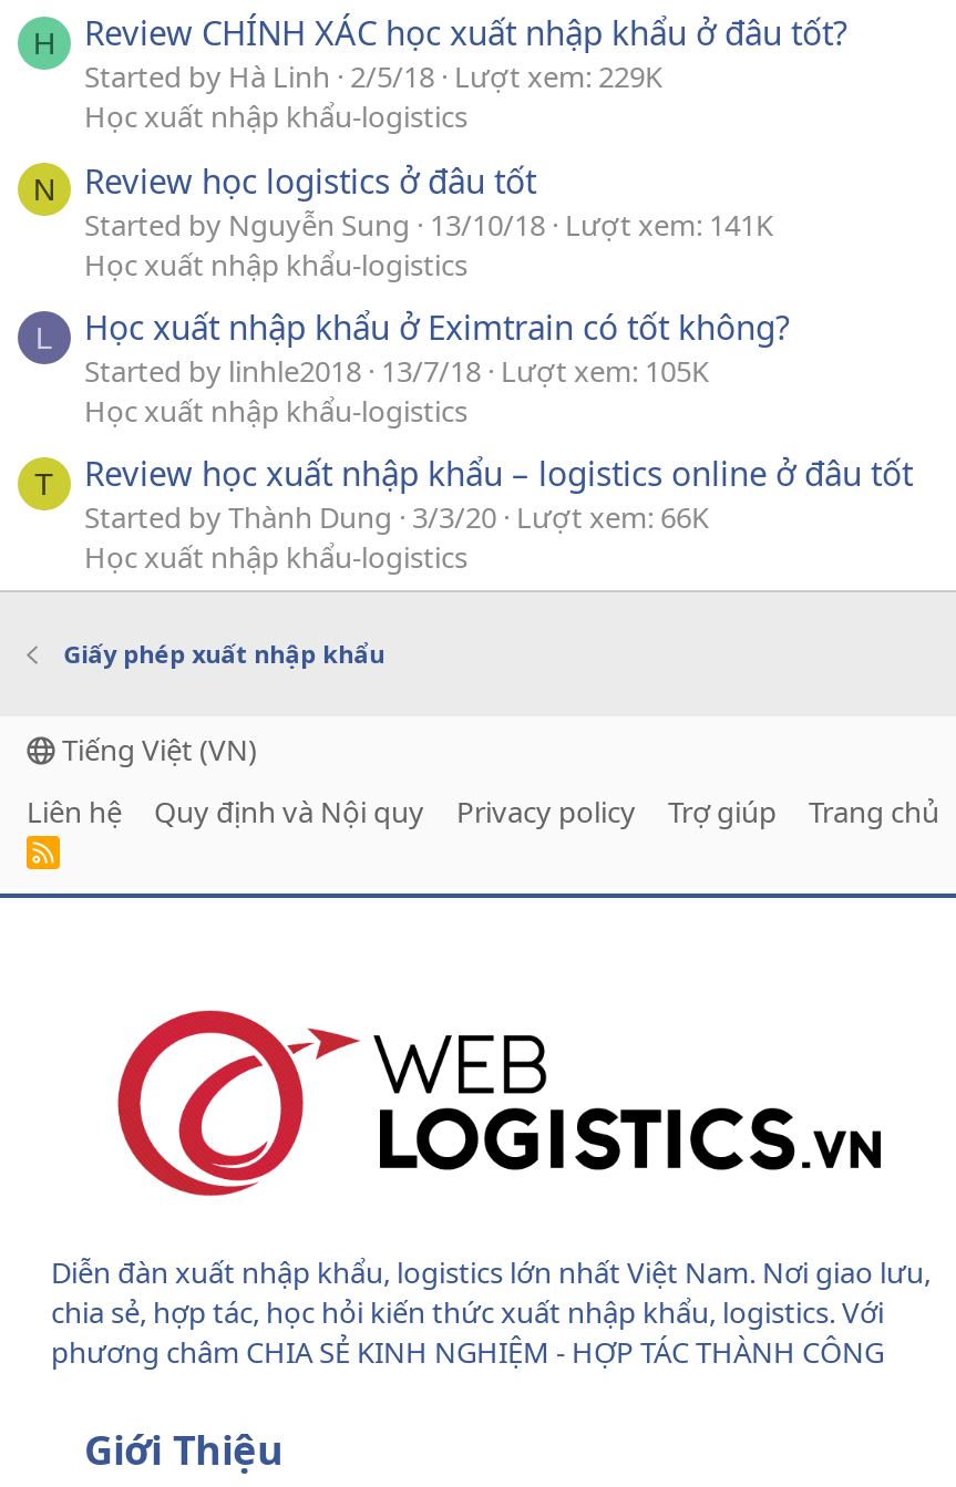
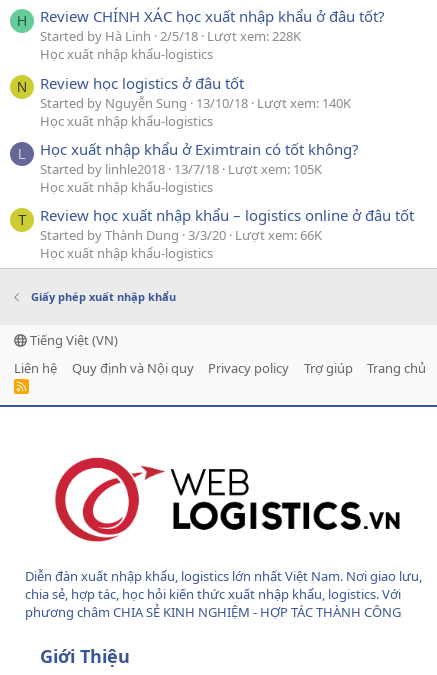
[84,57,662,97] Started by Hà Linh 2/5/18 Lượt xem: 229K -> [40,27,301,45] Started by Hà Linh 2/5/18 Lượt xem: 228K
[84,204,773,244] Started by Nguyễn Sung 13/10/18 Lượt xem: 141K -> [40,94,351,112] Started by Nguyễn Sung 13/10/18 Lượt xem: 140K

